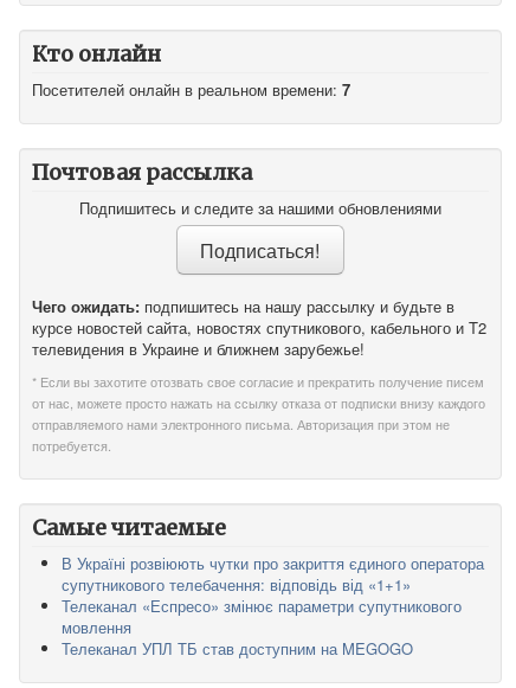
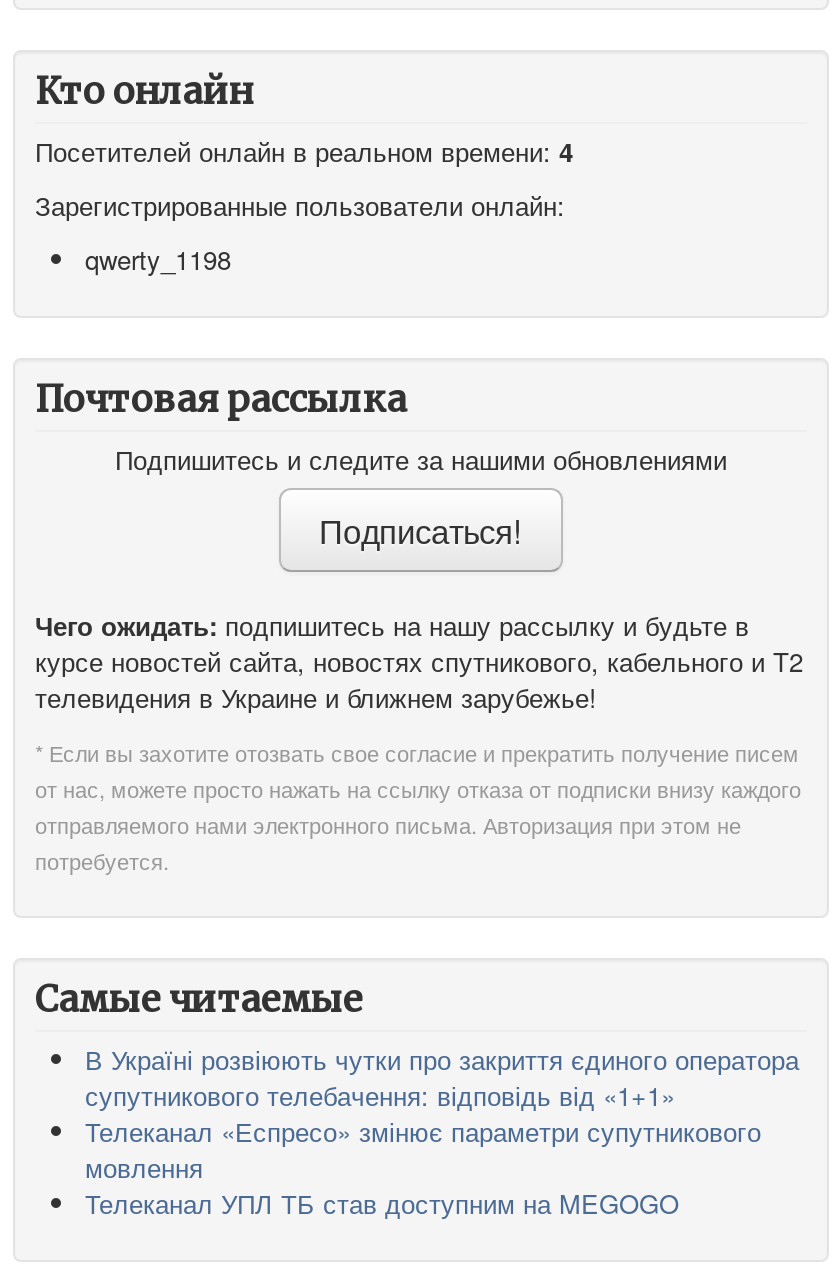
[32,78,350,101] Посетителей онлайн в реальном времени: 7 -> [35,132,573,278] Посетителей онлайн в реальном времени: 4 | Зарегистрированные пользователи онлайн: | qwerty_1198

